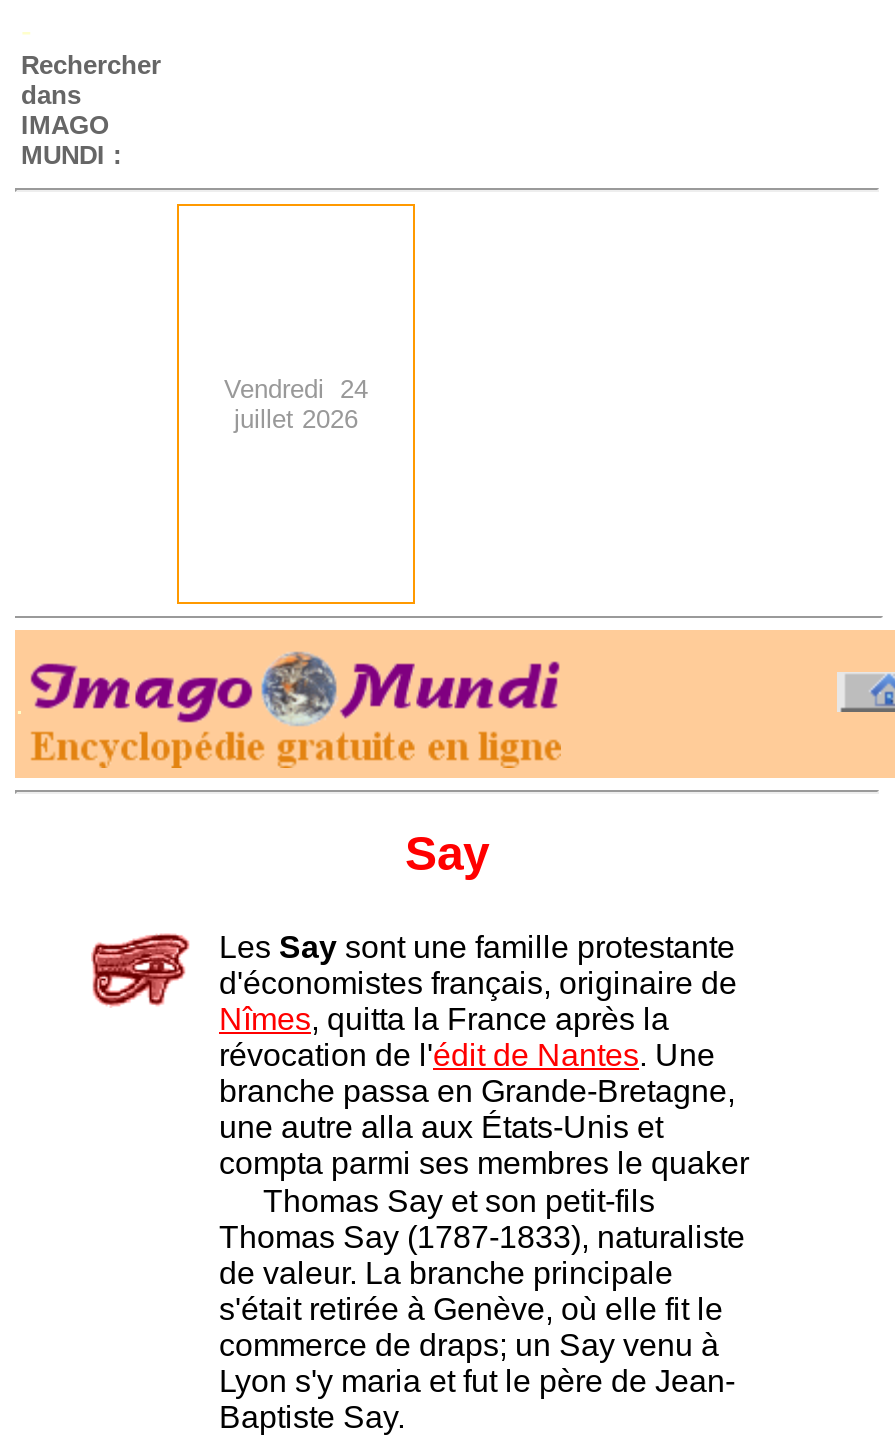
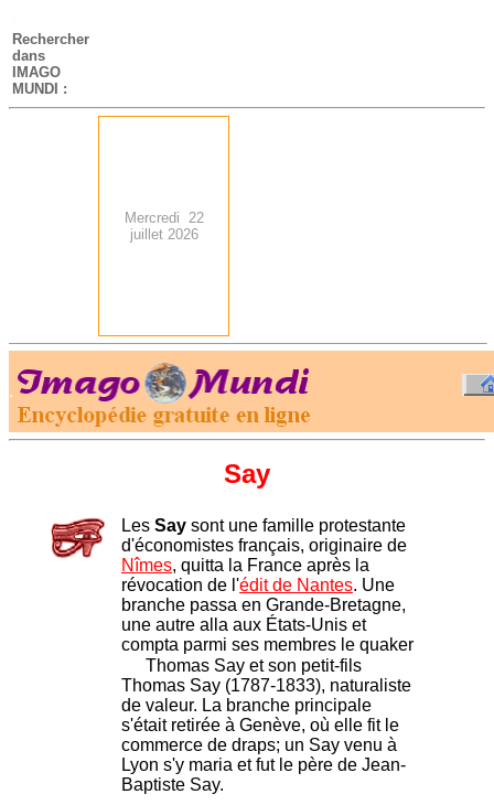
[224,374,368,404] Vendredi 24 -> [124,210,203,226] Mercredi 22

